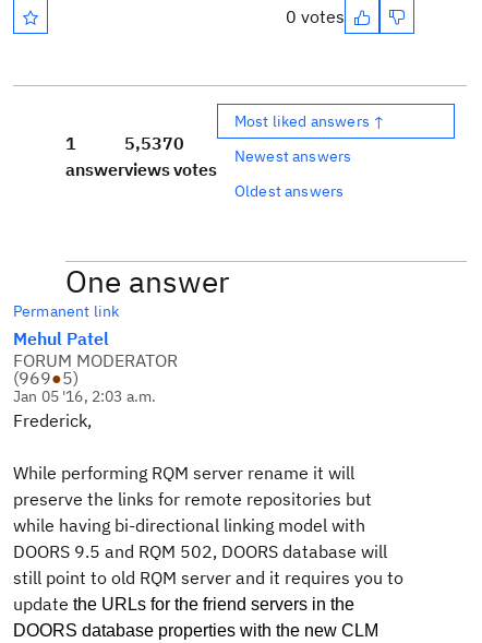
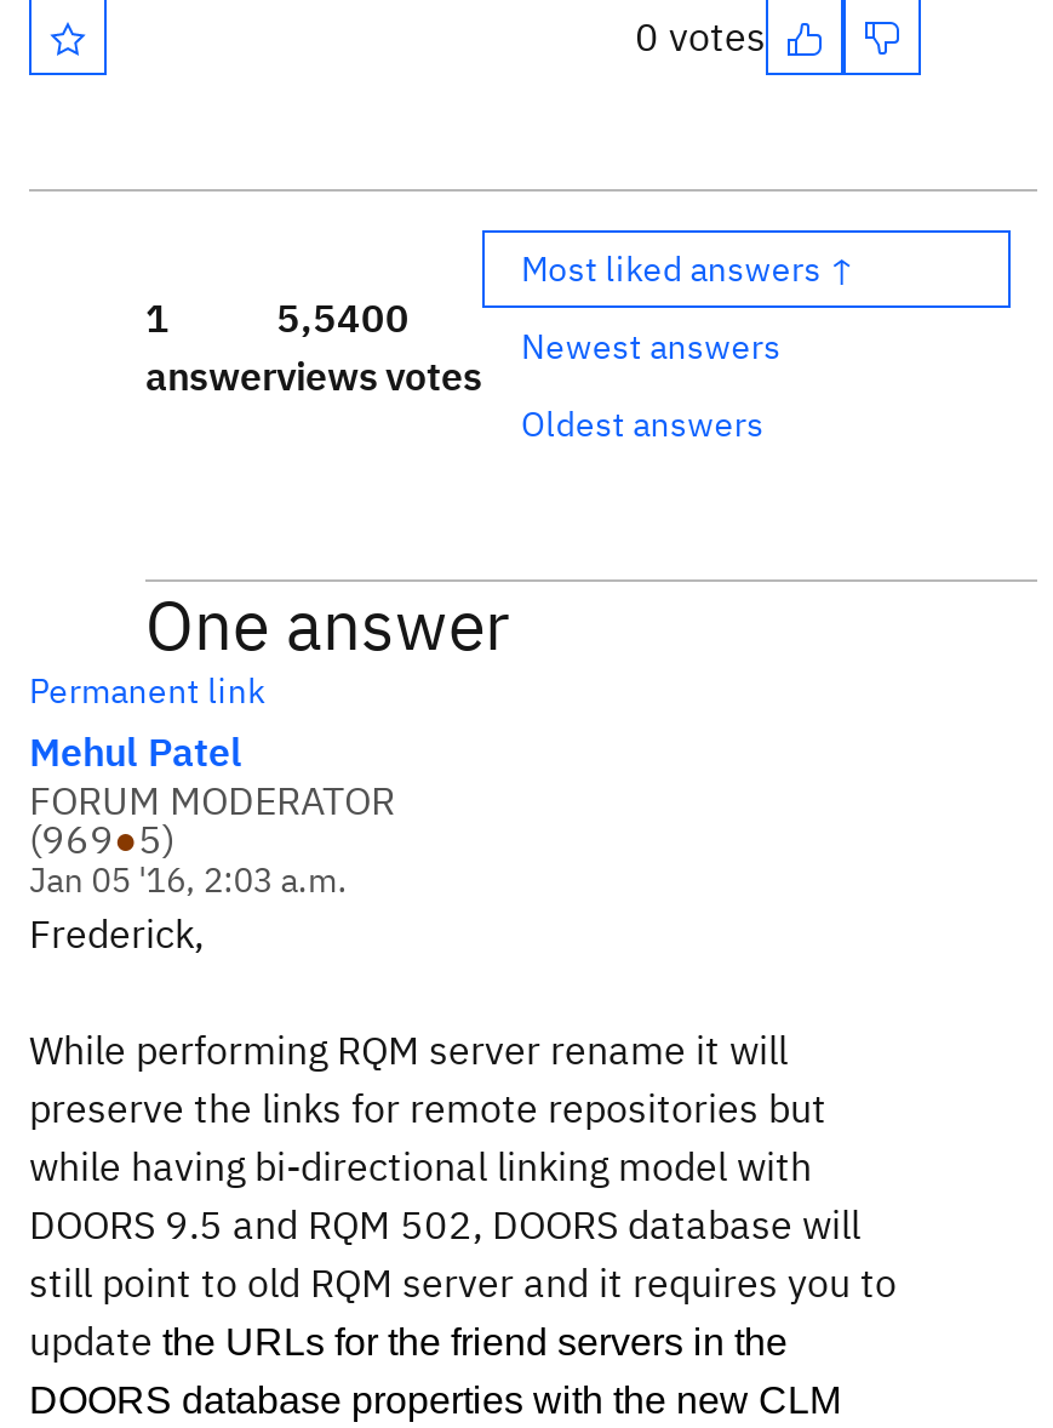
[124,132,184,154] 5,537 0 -> [276,293,410,342] 5,540 0

